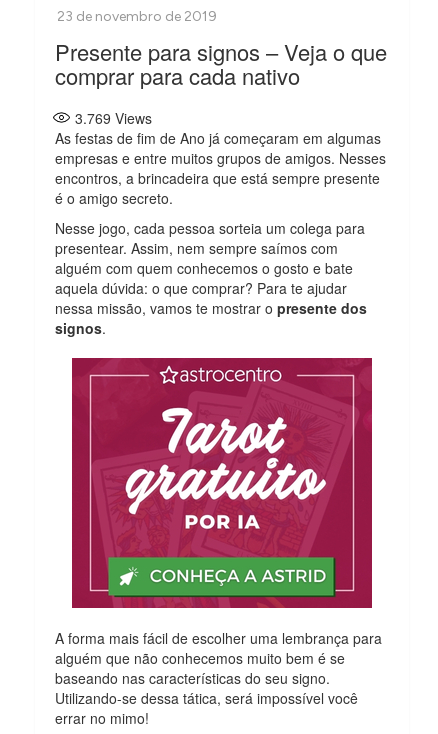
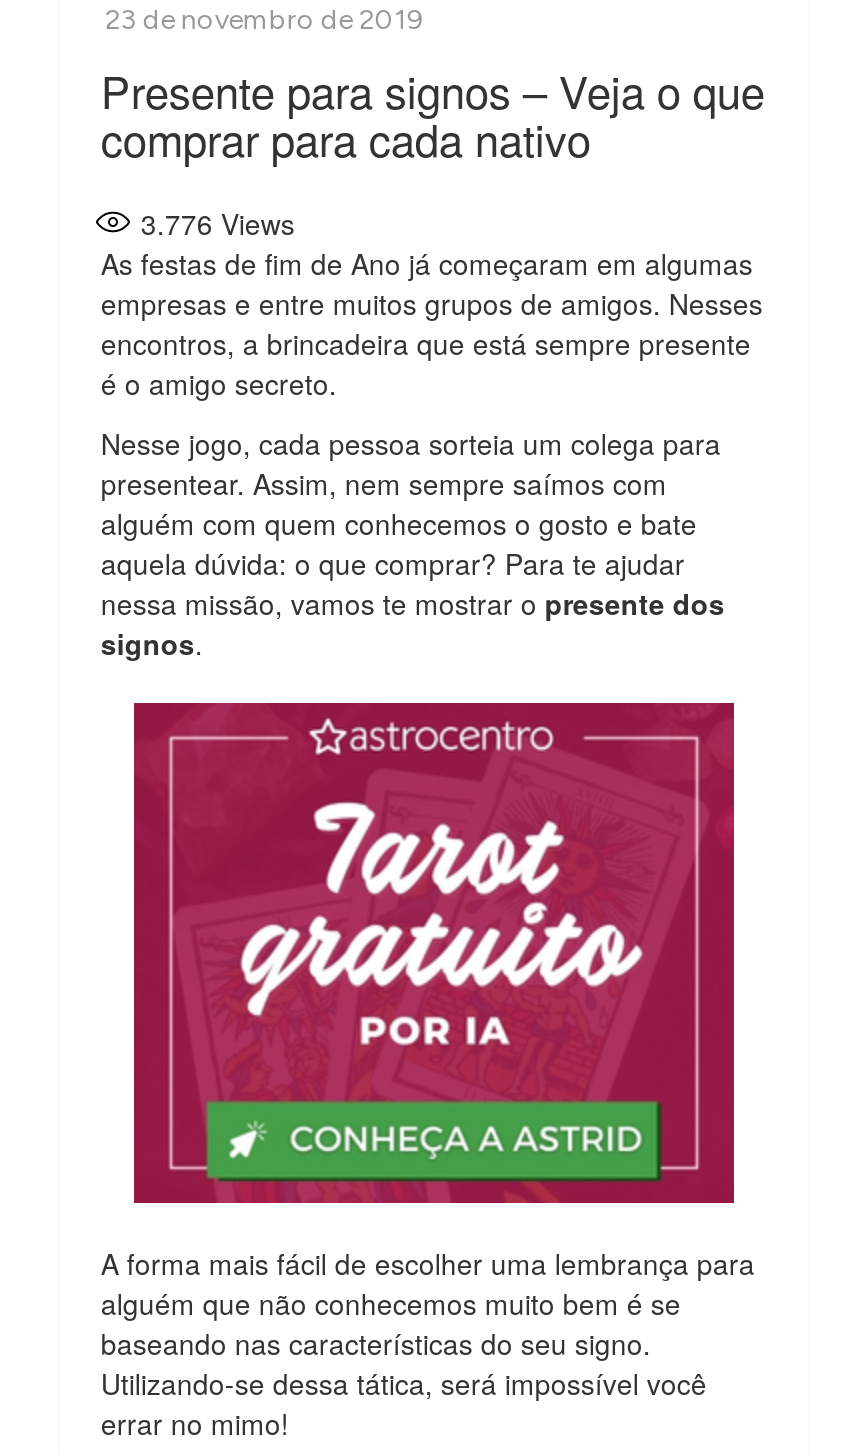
[75,108,152,128] 3.769 Views -> [141,202,295,242] 3.776 Views

